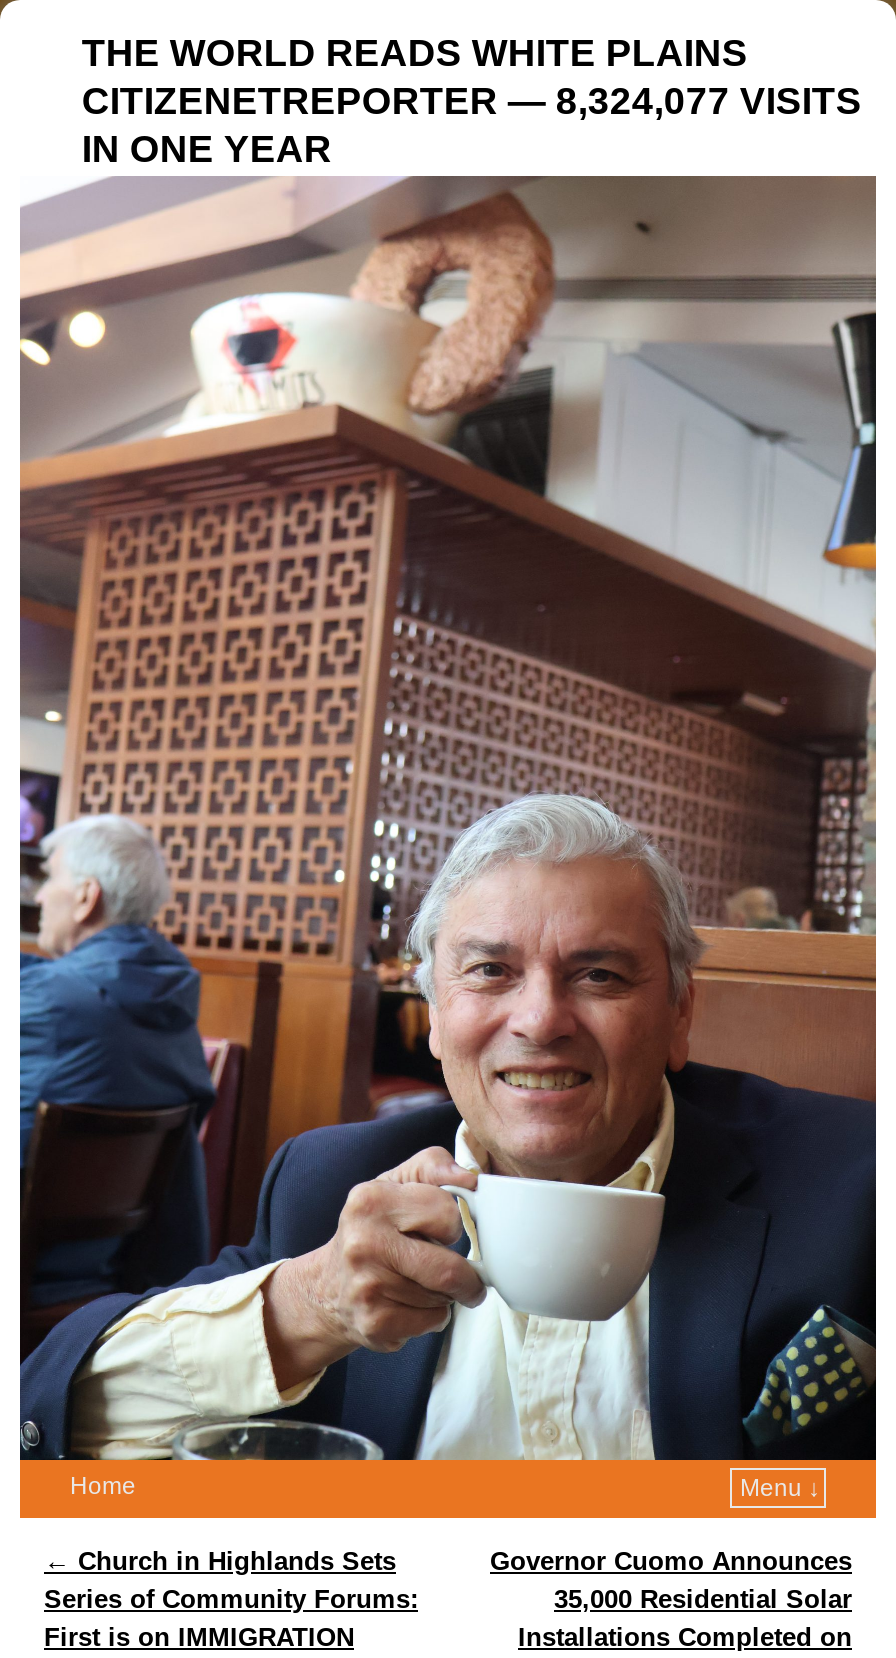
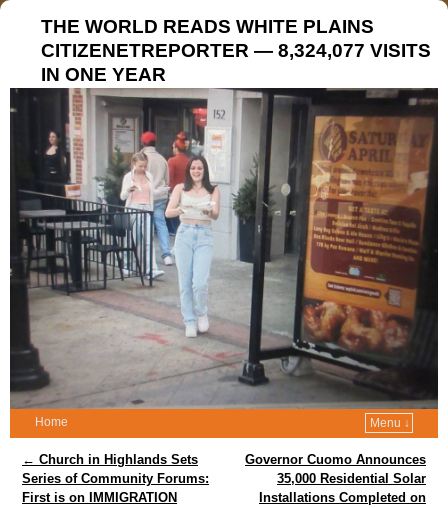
[18,176,878,1462] [image] -> [9,87,438,410] [image]

